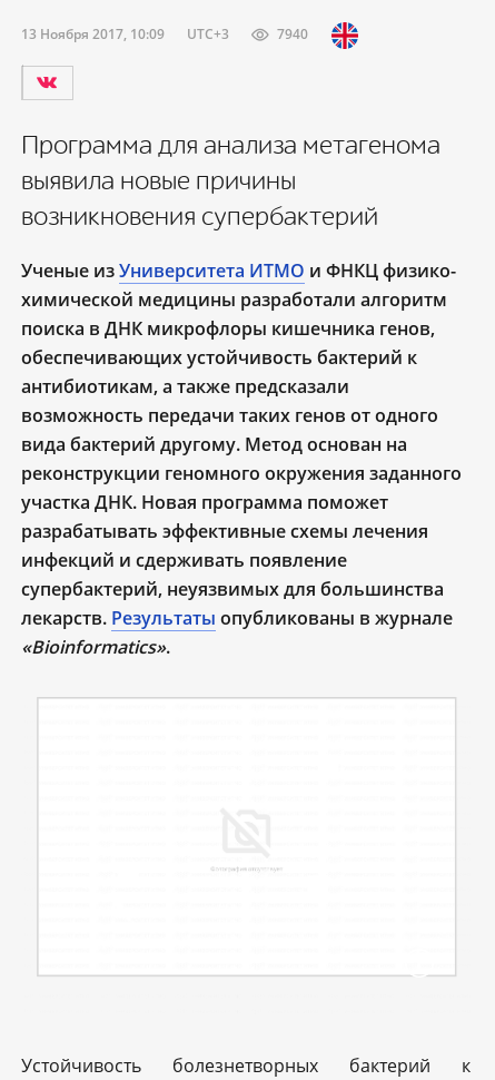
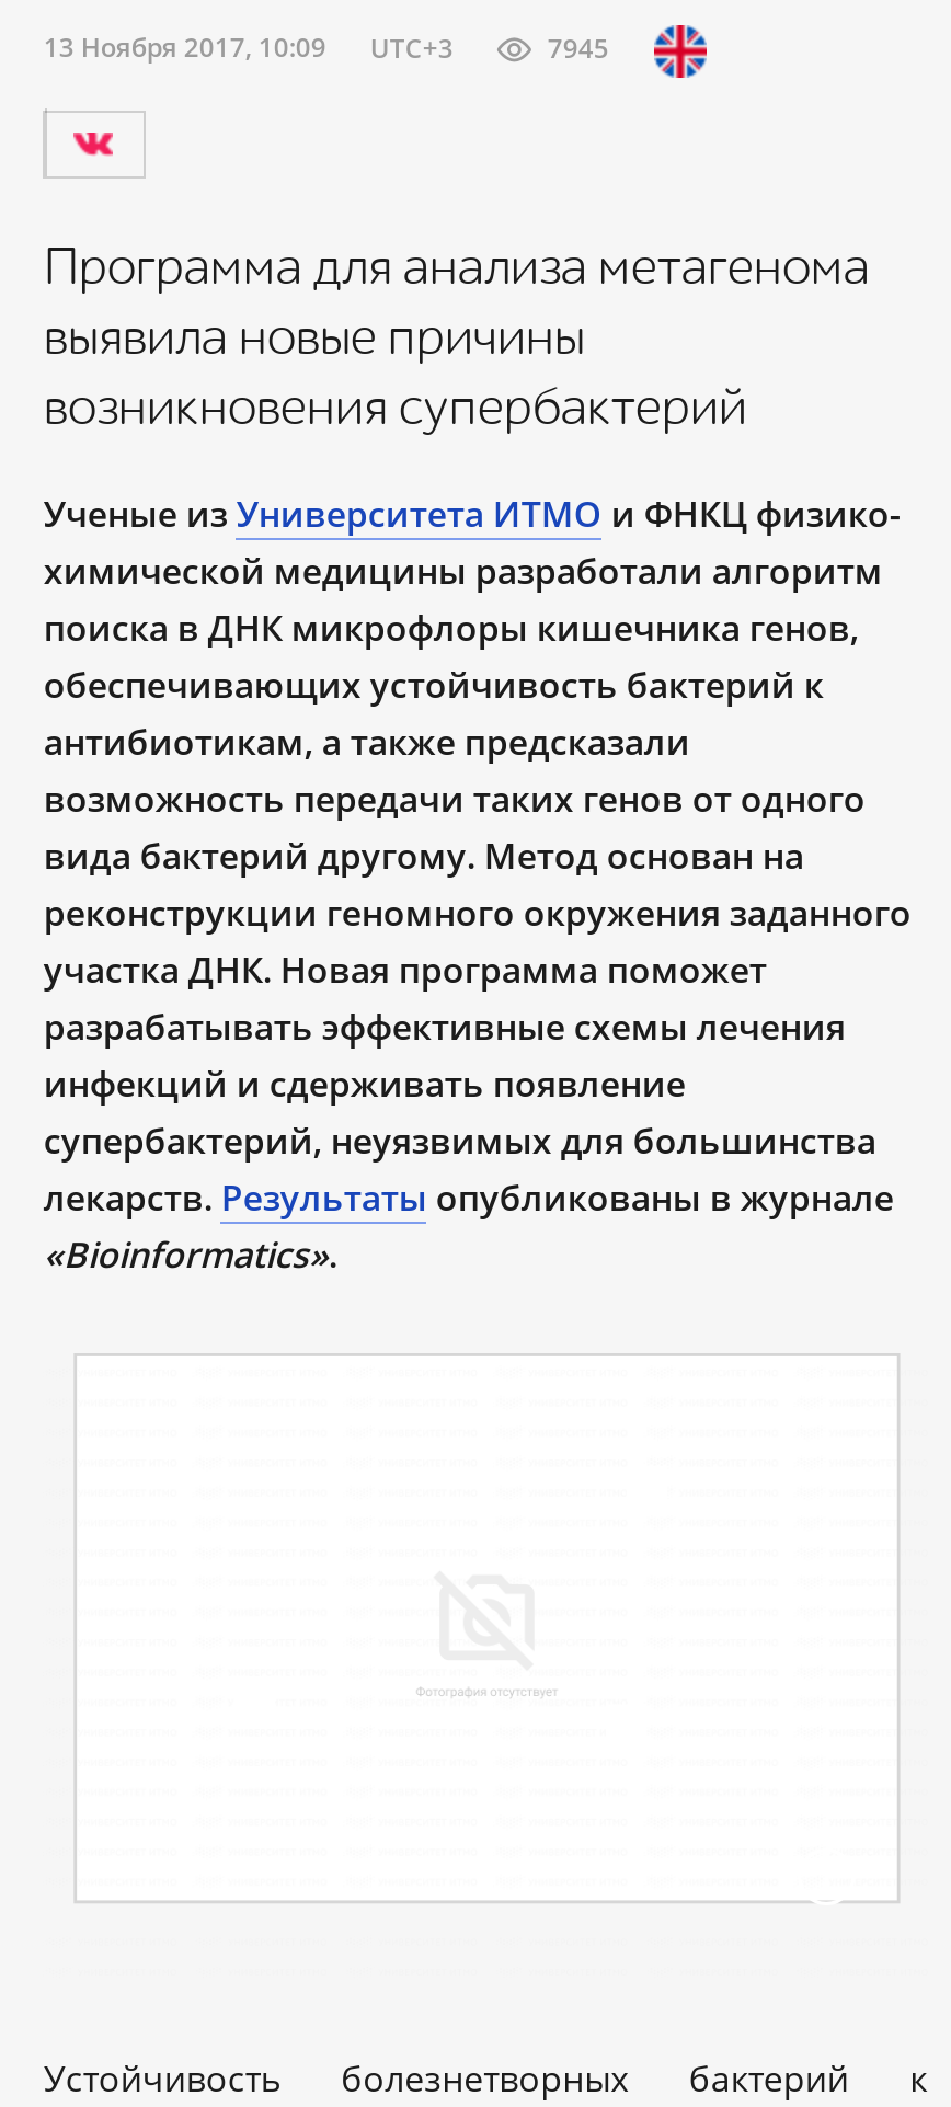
[277,24,309,43] 7940 -> [548,29,609,66] 7945

